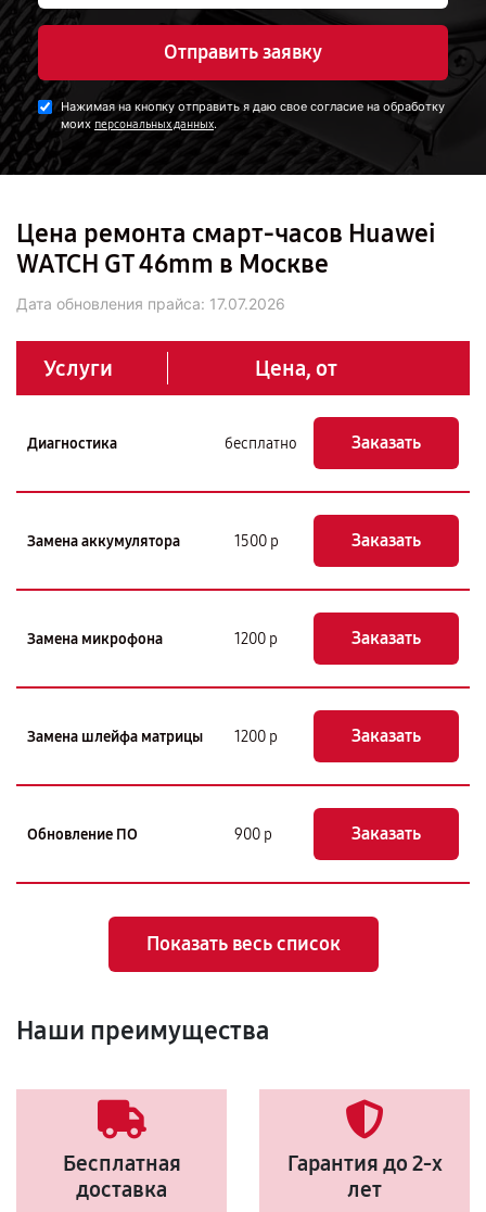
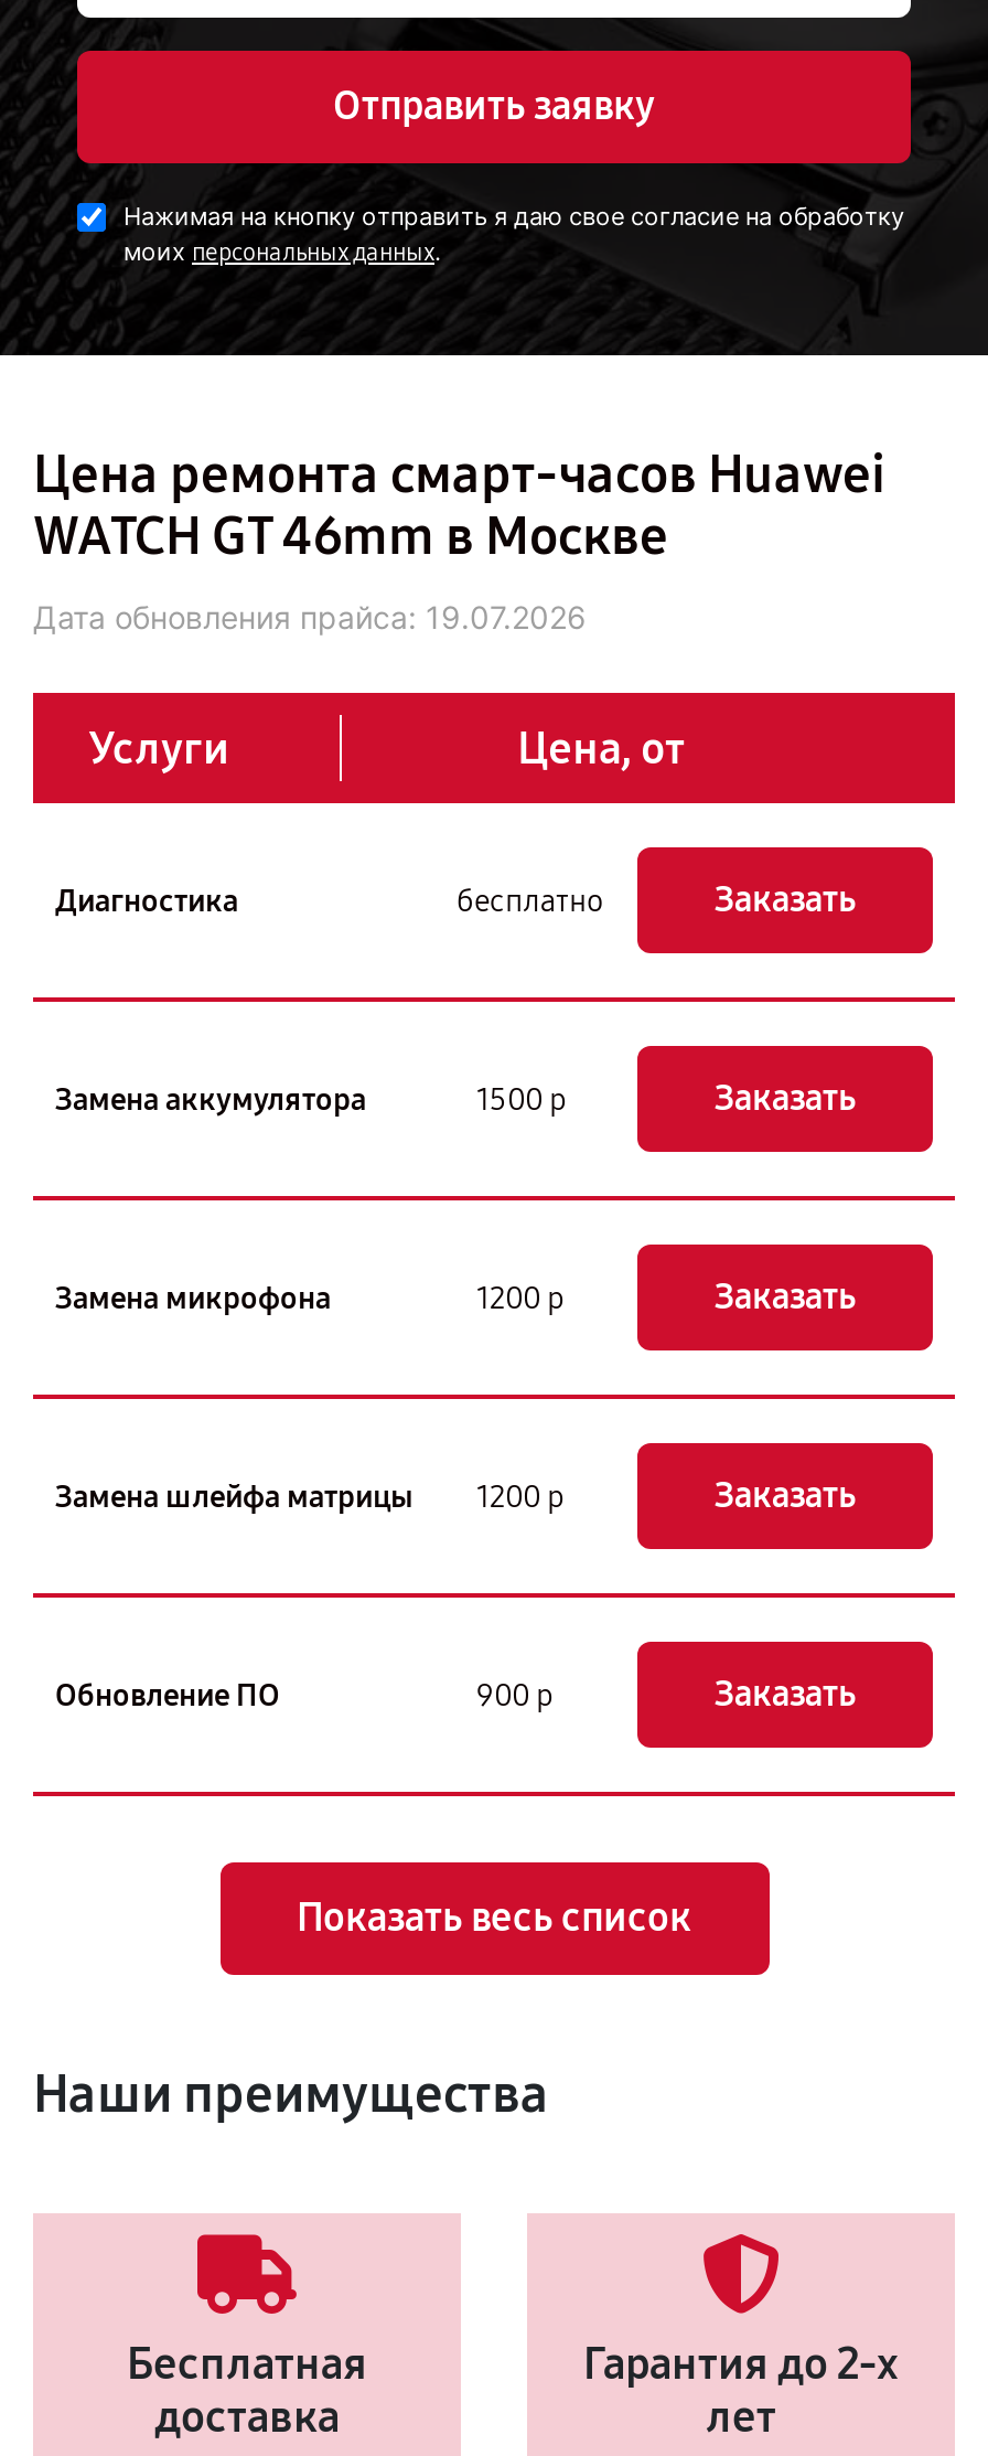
[16,294,285,313] Дата обновления прайса: 17.07.2026 -> [33,598,587,636] Дата обновления прайса: 19.07.2026

